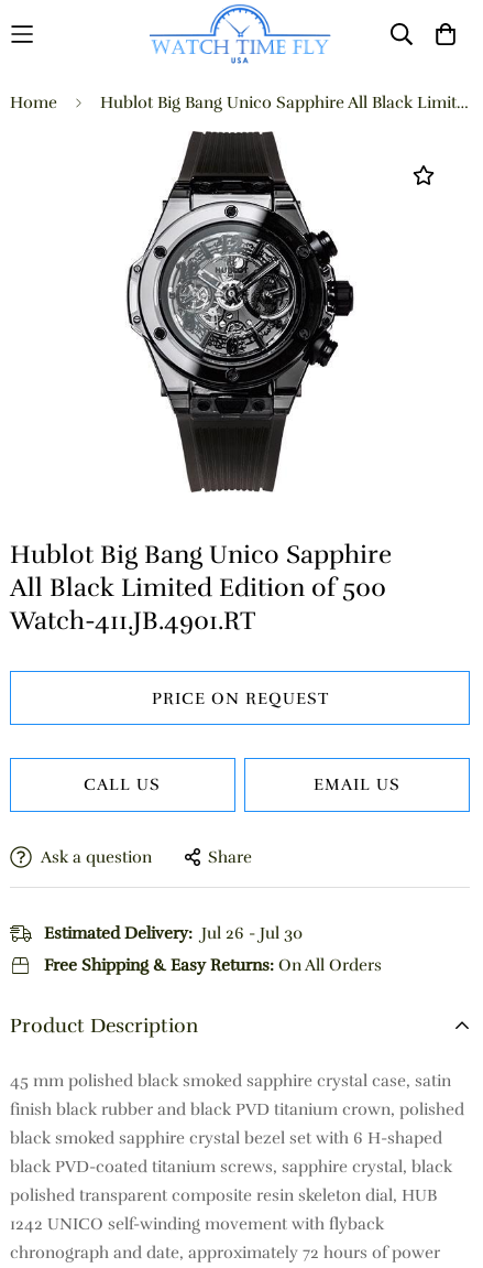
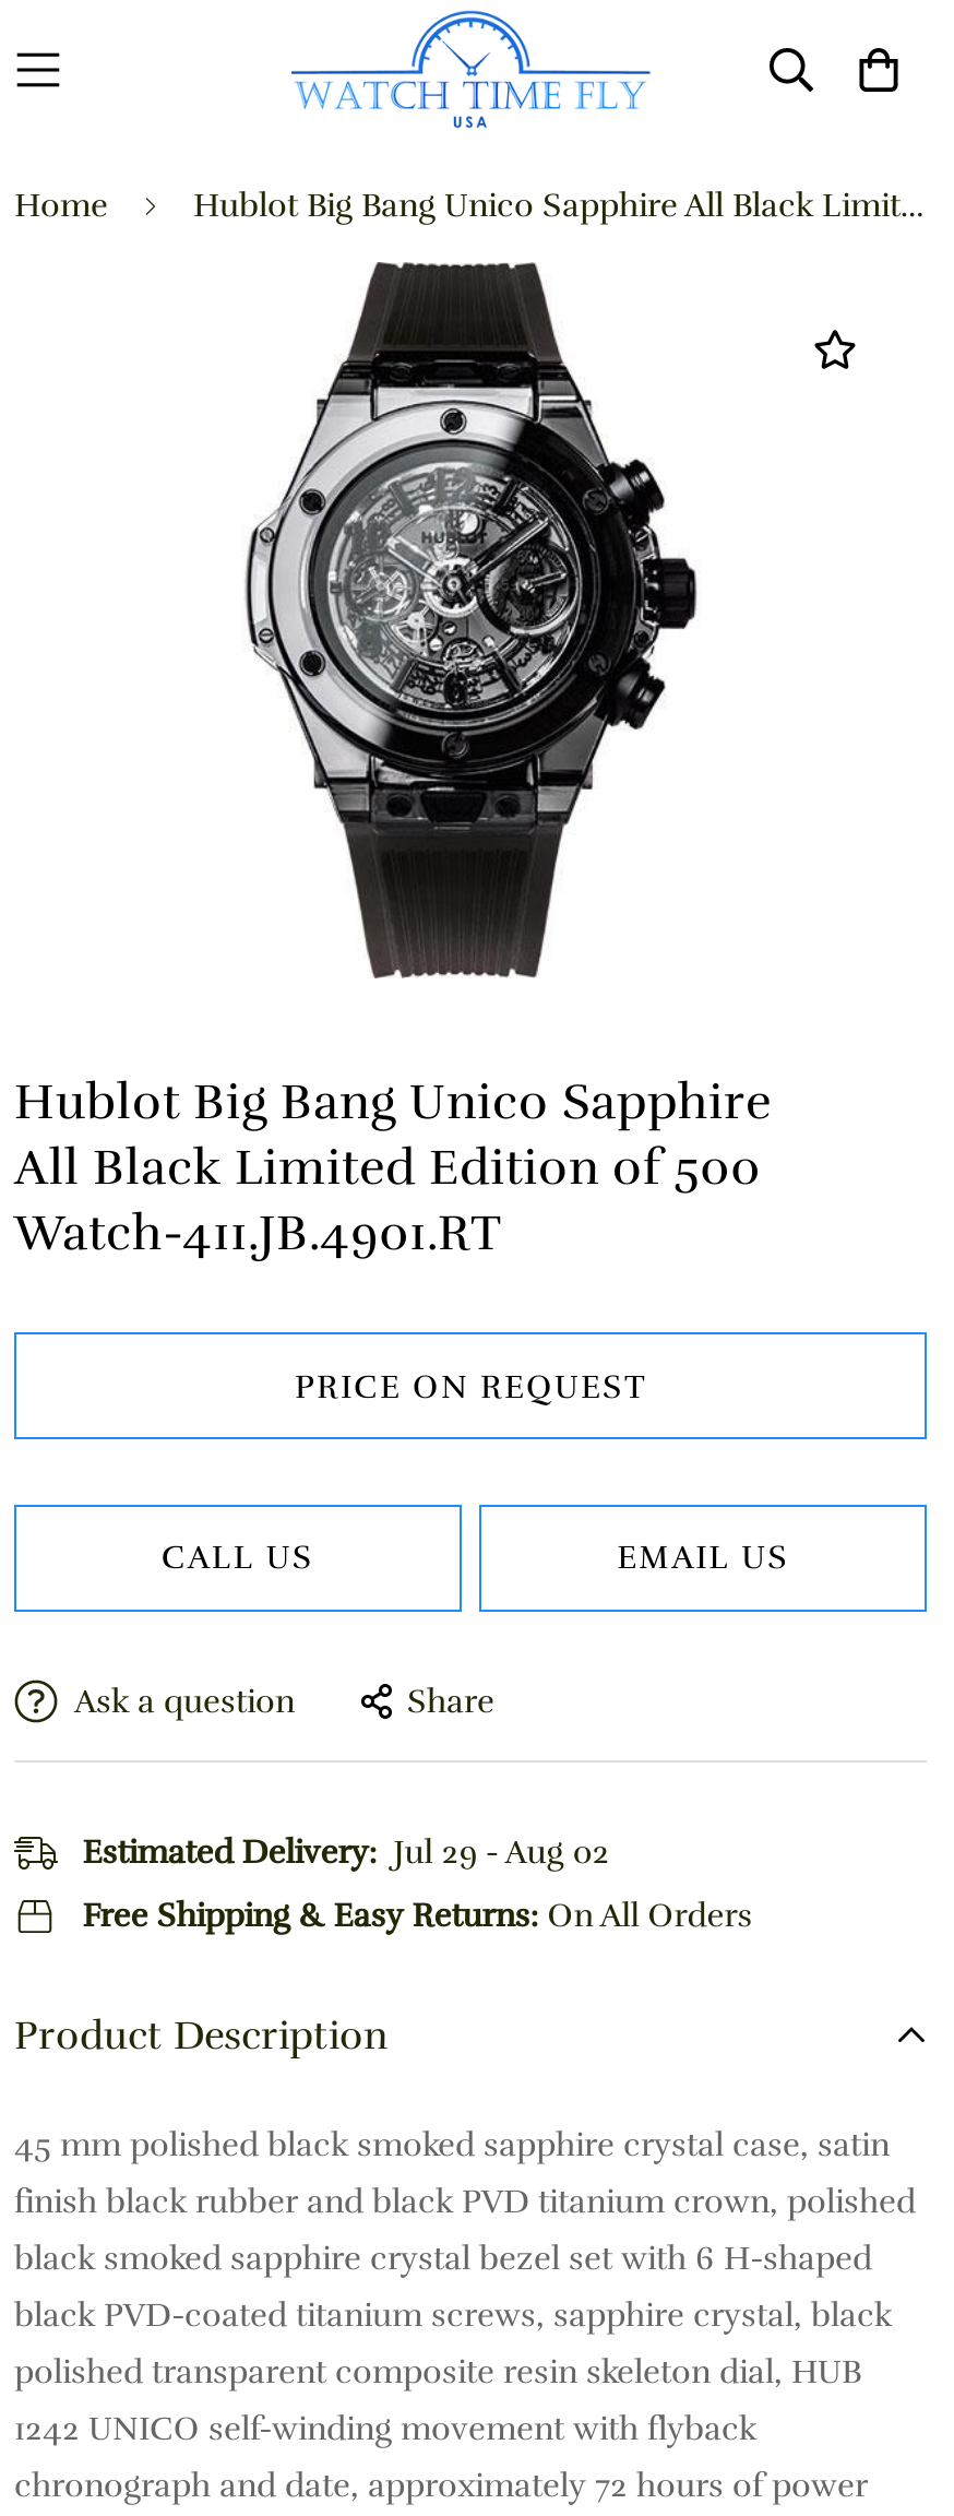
[44,923,302,943] Estimated Delivery: Jul 26 - Jul 30 -> [82,1832,610,1871] Estimated Delivery: Jul 29 - Aug 02

